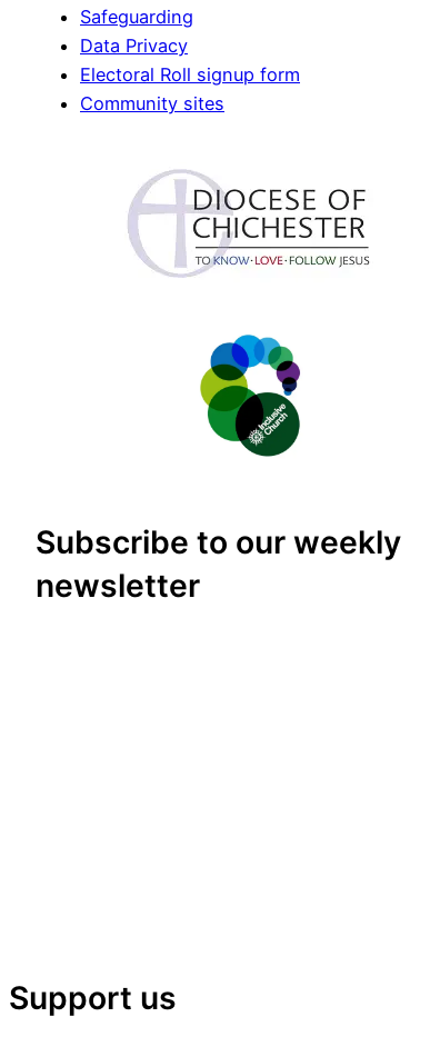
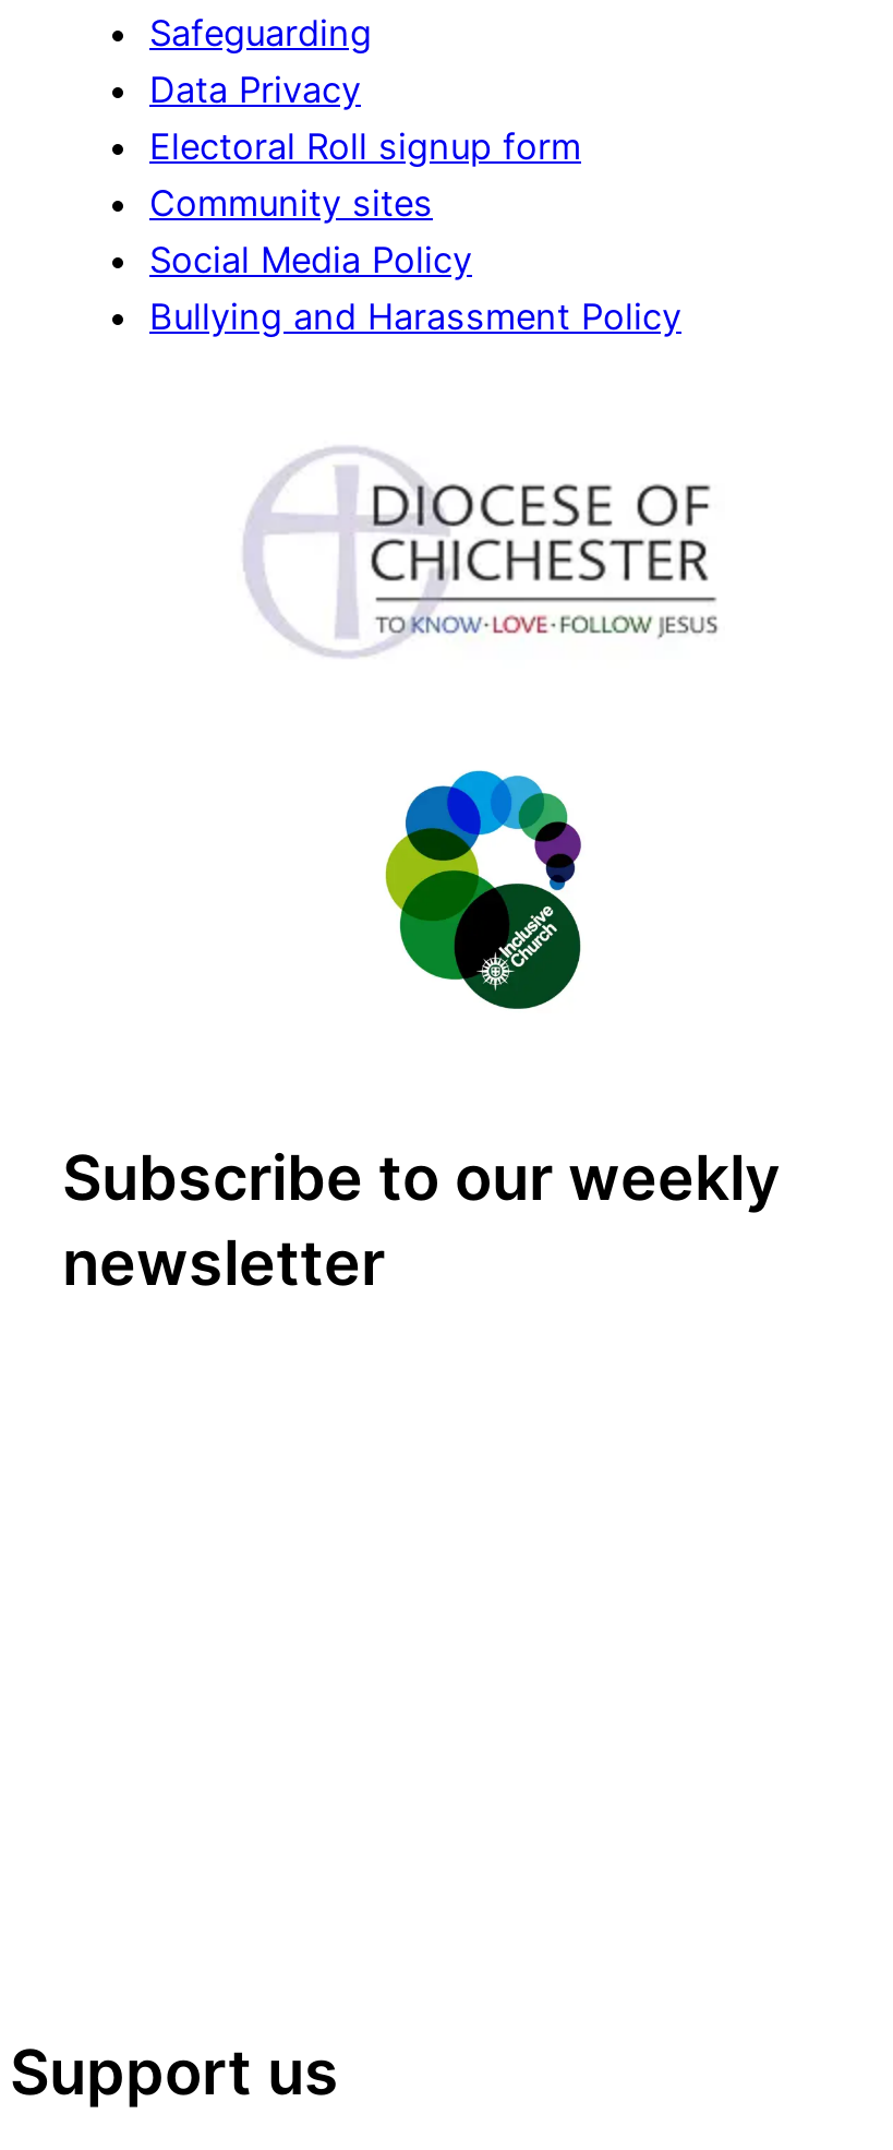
none -> [149,237,681,337] Social Media Policy | Bullying and Harassment Policy

